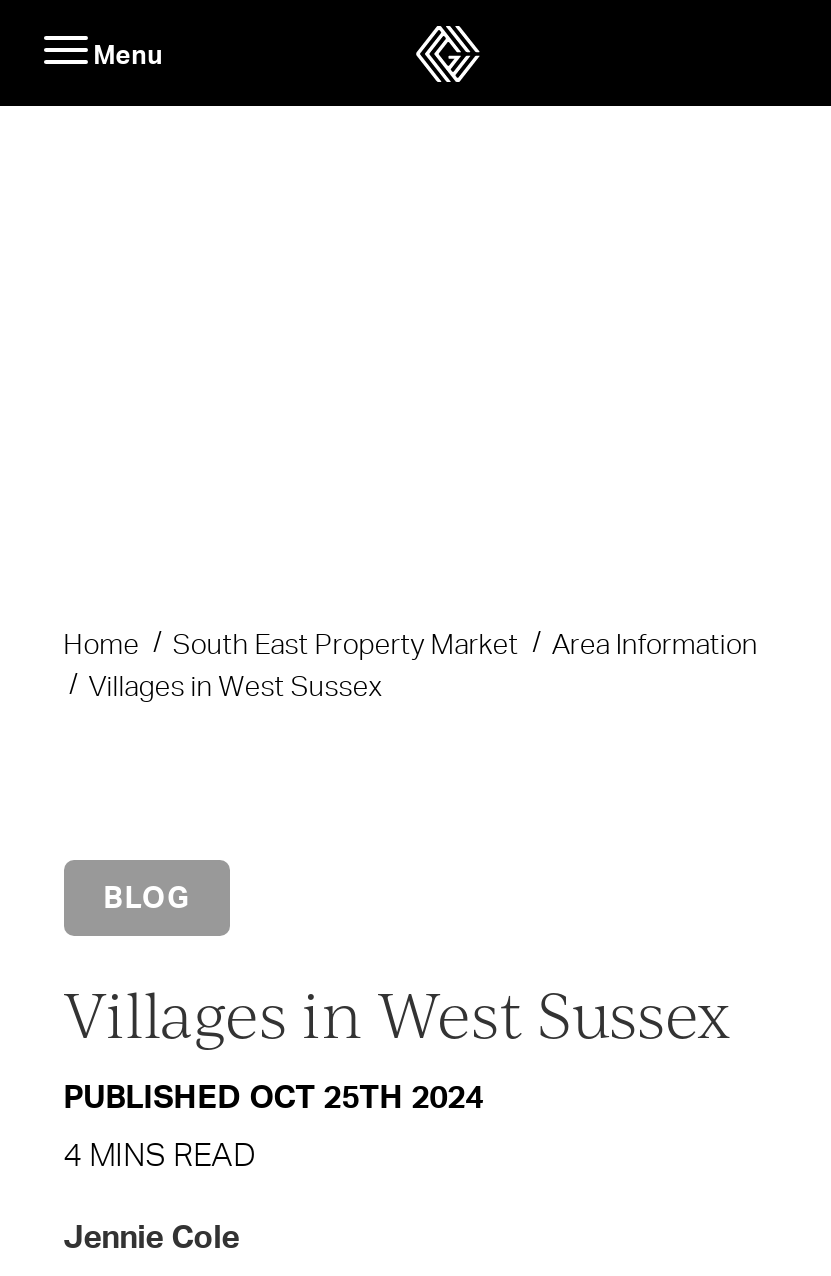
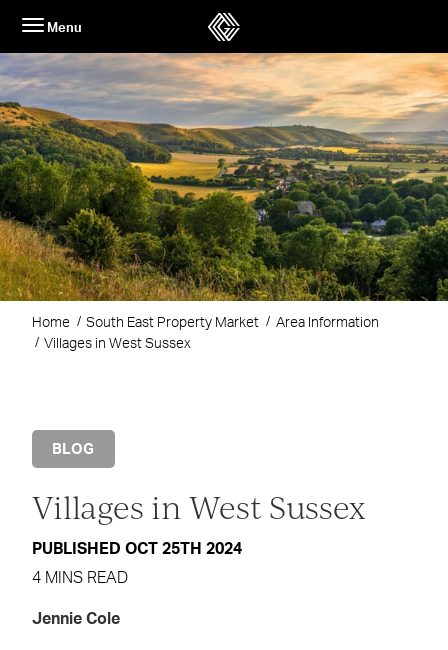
none -> [3,52,445,302] [image]

